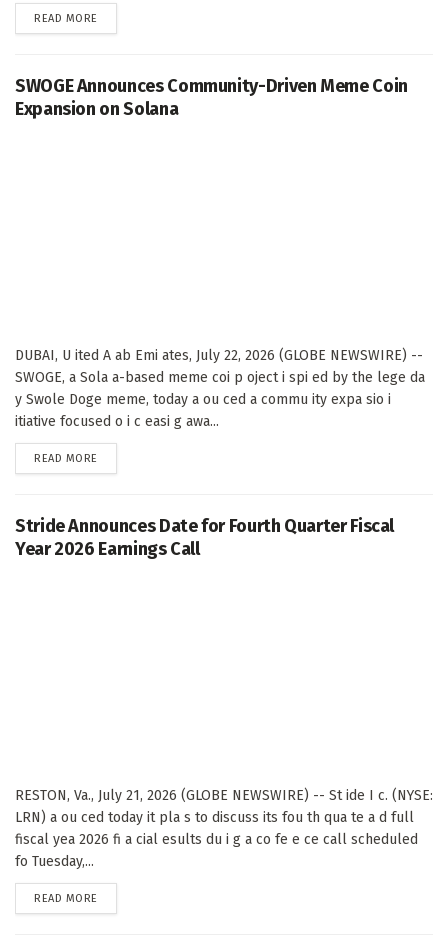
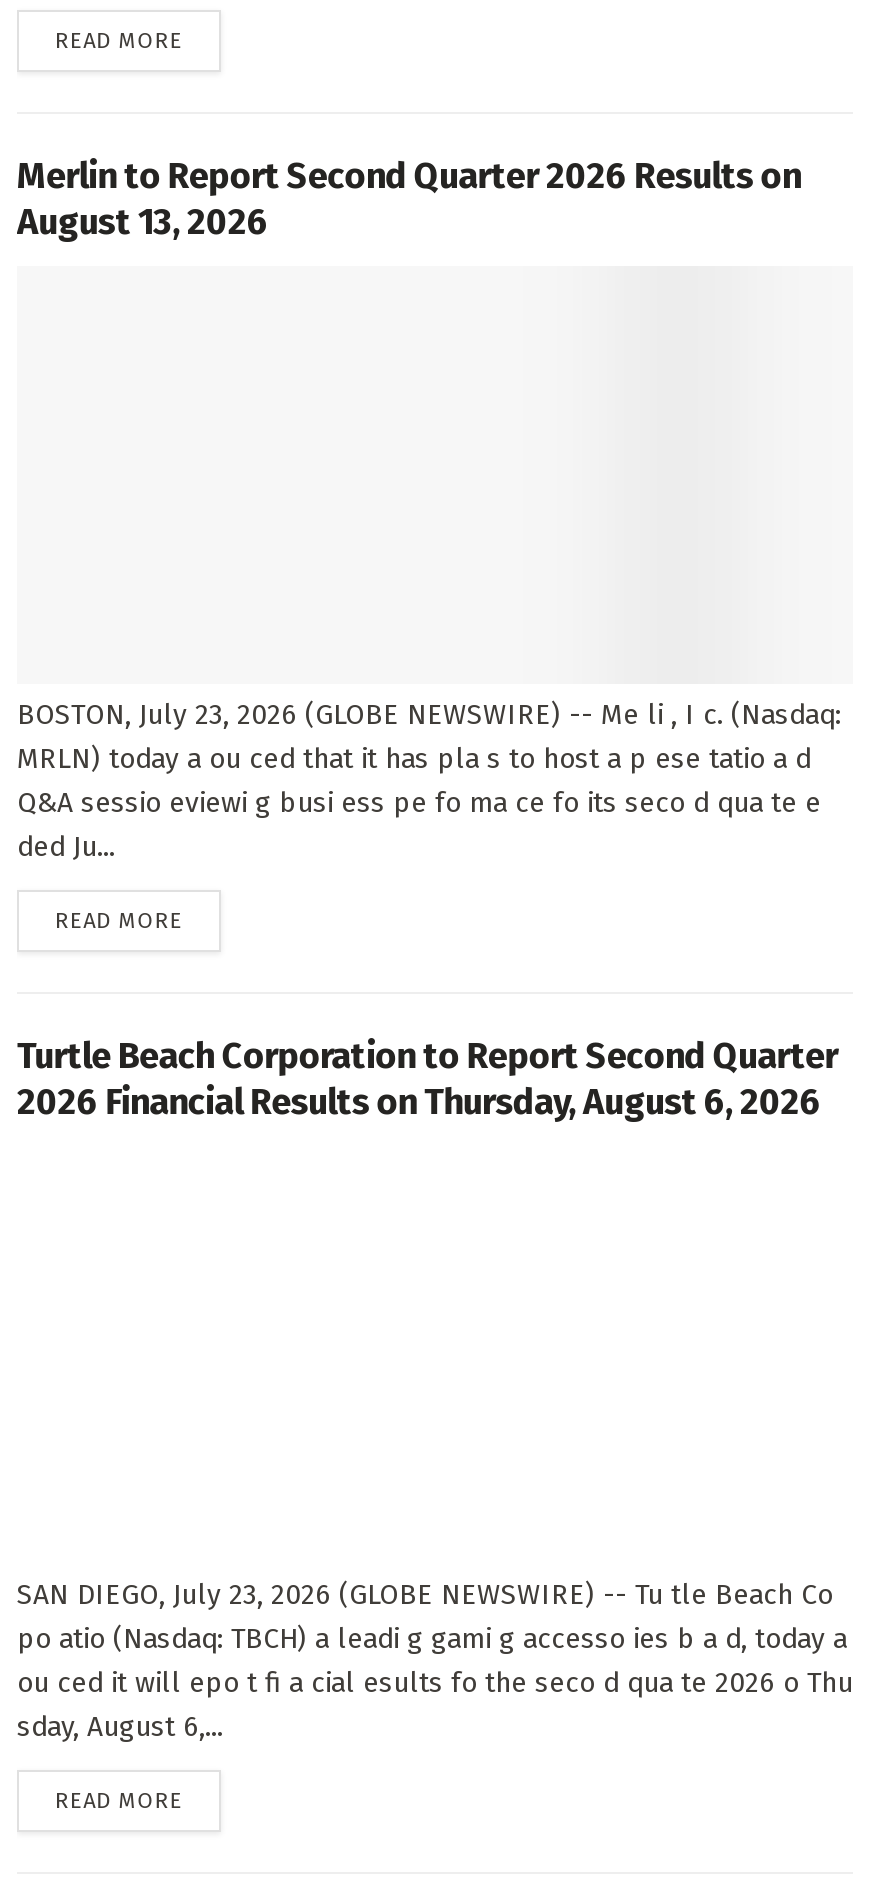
[15,75,408,120] SWOGE Announces Community-Driven Meme Coin | Expansion on Solana -> [17,154,801,244] Merlin to Report Second Quarter 2026 Results on | August 13, 2026
[15,347,425,430] DUBAI, U ited A ab Emi ates, July 22, 2026 (GLOBE NEWSWIRE) -- | SWOGE, a Sola a-based meme coi p oject i spi ed by the lege da | y Swole Doge meme, today a ou ced a commu ity expa sio i | itiative focused o i c easi g awa... -> [17,698,841,864] BOSTON, July 23, 2026 (GLOBE NEWSWIRE) -- Me li , I c. (Nasdaq: | MRLN) today a ou ced that it has pla s to host a p ese tatio a d | Q&A sessio eviewi g busi ess pe fo ma ce fo its seco d qua te e | ded Ju...
[15,515,394,560] Stride Announces Date for Fourth Quarter Fiscal | Year 2026 Earnings Call -> [17,1034,838,1124] Turtle Beach Corporation to Report Second Quarter | 2026 Financial Results on Thursday, August 6, 2026
[15,787,433,870] RESTON, Va., July 21, 2026 (GLOBE NEWSWIRE) -- St ide I c. (NYSE: | LRN) a ou ced today it pla s to discuss its fou th qua te a d full | fiscal yea 2026 fi a cial esults du i g a co fe e ce call scheduled | fo Tuesday,... -> [17,1578,853,1744] SAN DIEGO, July 23, 2026 (GLOBE NEWSWIRE) -- Tu tle Beach Co | po atio (Nasdaq: TBCH) a leadi g gami g accesso ies b a d, today a | ou ced it will epo t fi a cial esults fo the seco d qua te 2026 o Thu | sday, August 6,...

